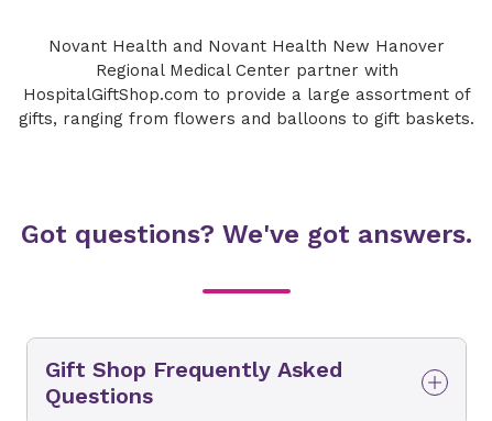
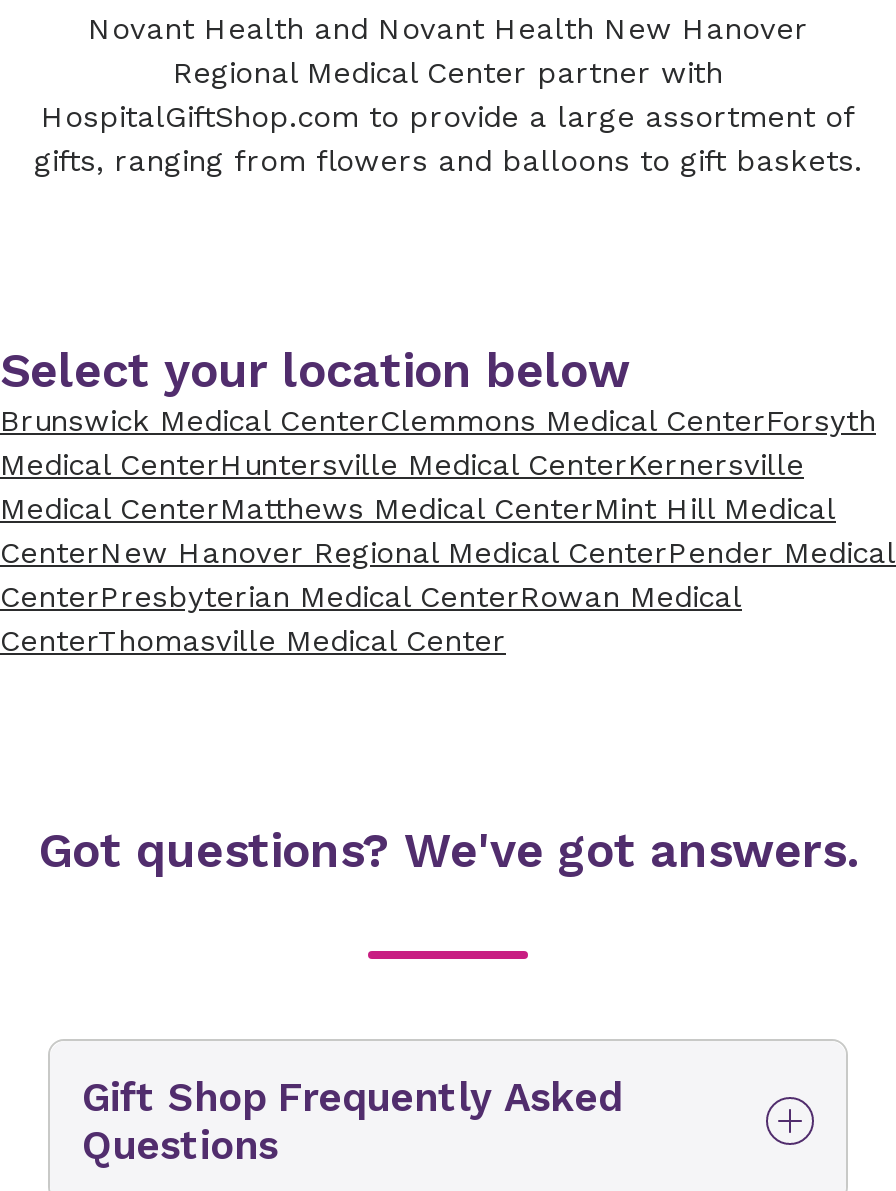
none -> [0,343,896,659] Select your location below | Brunswick Medical CenterClemmons Medical CenterForsyth | Medical CenterHuntersville Medical CenterKernersville | Medical CenterMatthews Medical CenterMint Hill Medical | CenterNew Hanover Regional Medical CenterPender Medical | CenterPresbyterian Medical CenterRowan Medical | CenterThomasville Medical Center

